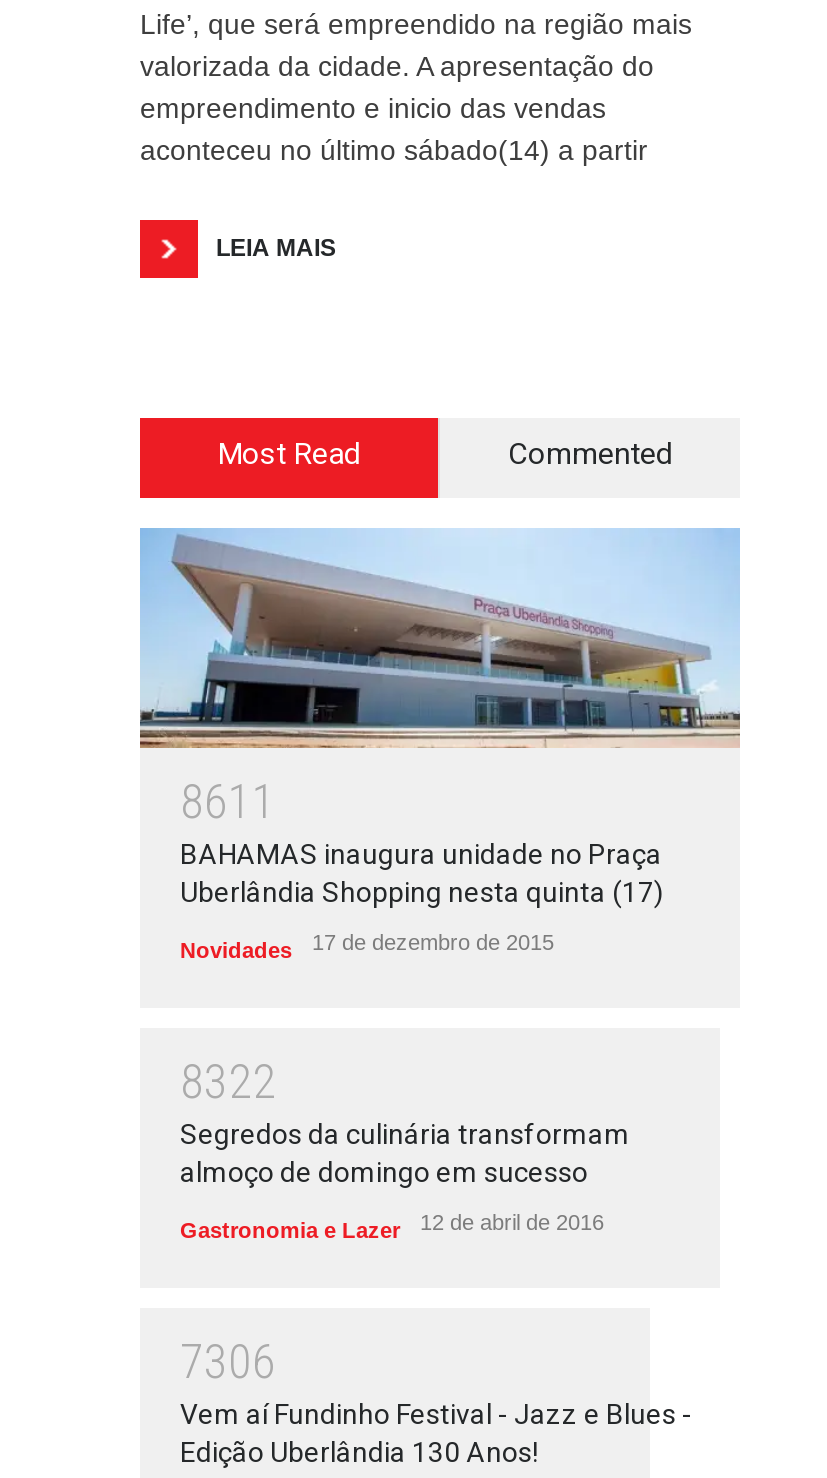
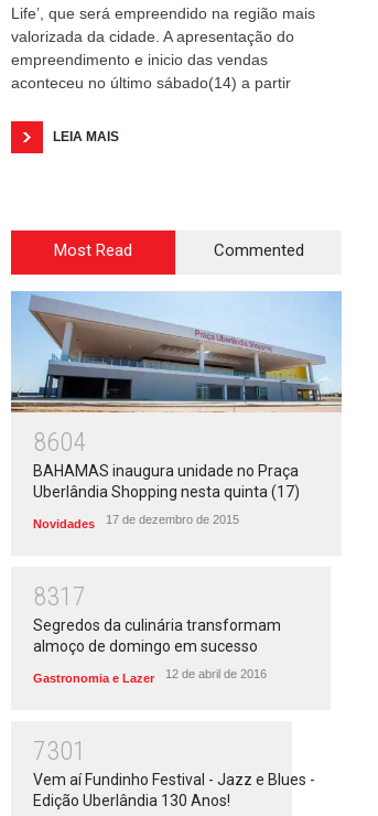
[180,774,276,830] 8611 -> [33,427,86,458] 8604
[180,1054,276,1110] 8322 -> [33,581,86,612] 8317
[180,1334,276,1390] 7306 -> [33,736,86,766] 7301

